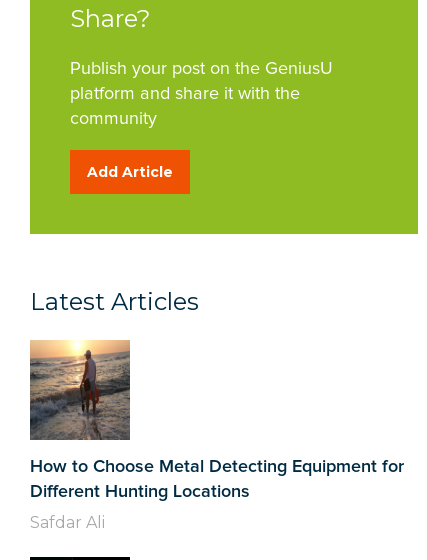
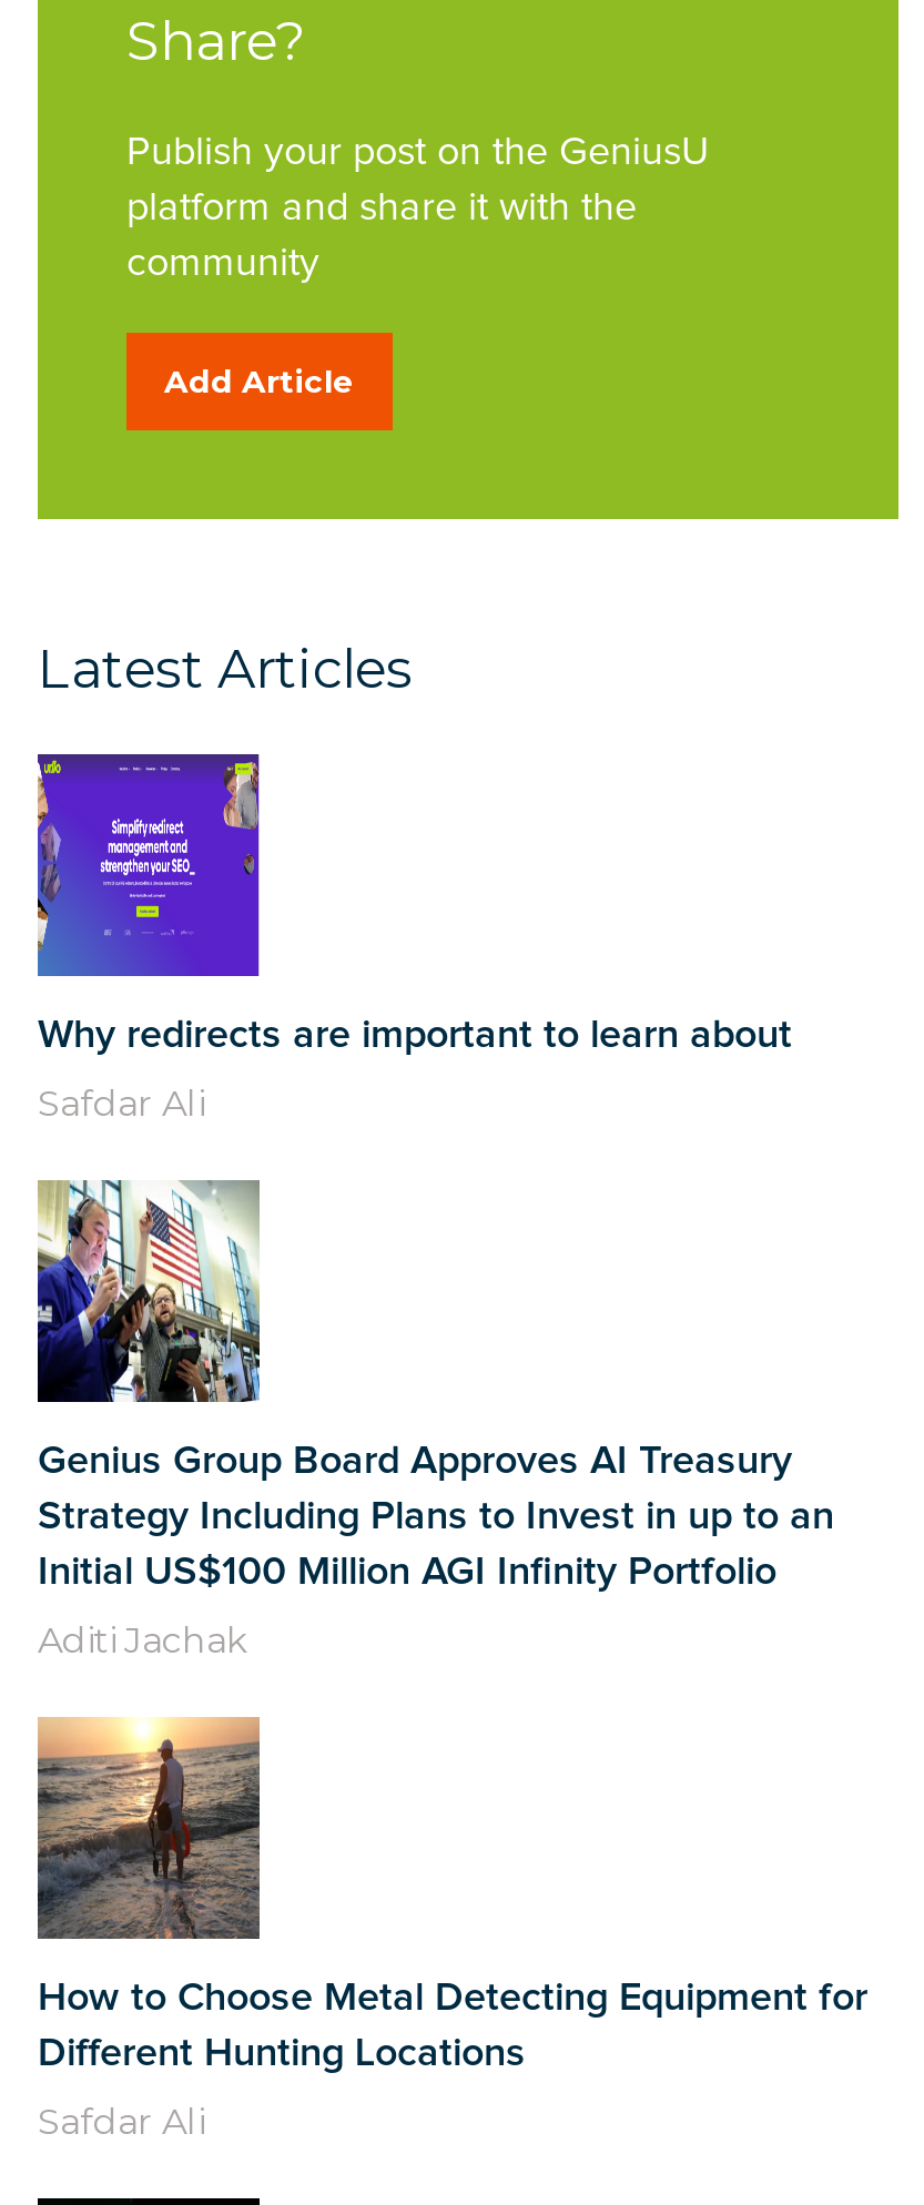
none -> [35,752,792,1125] [image] | Why redirects are important to learn about | Safdar Ali
none -> [35,1178,834,1662] [image] | Genius Group Board Approves AI Treasury | Strategy Including Plans to Invest in up to an | Initial US$100 Million AGI Infinity Portfolio | Aditi Jachak

